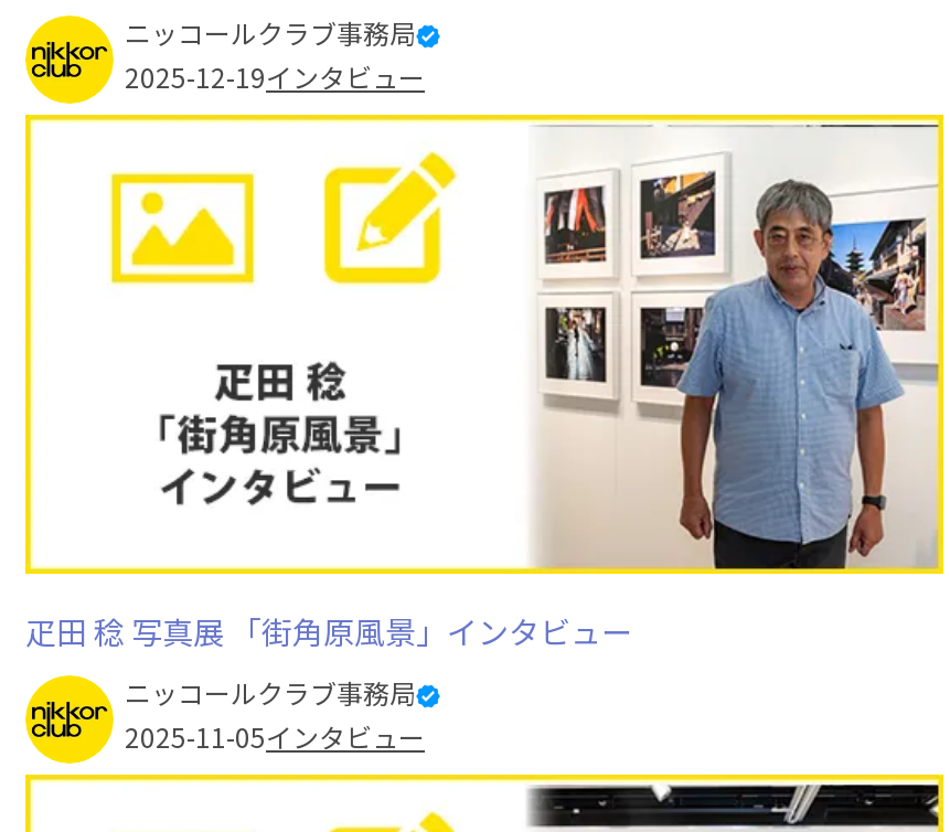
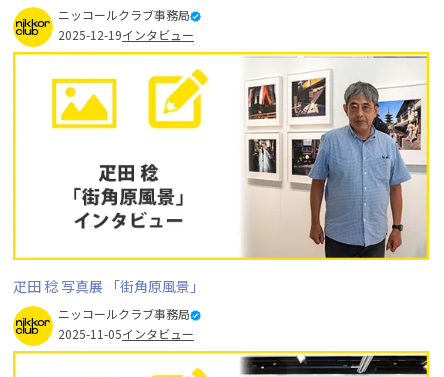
[25,608,632,653] 疋田 稔 写真展 「街角原風景」インタビュー -> [13,276,204,296] 疋田 稔 写真展 「街角原風景」

